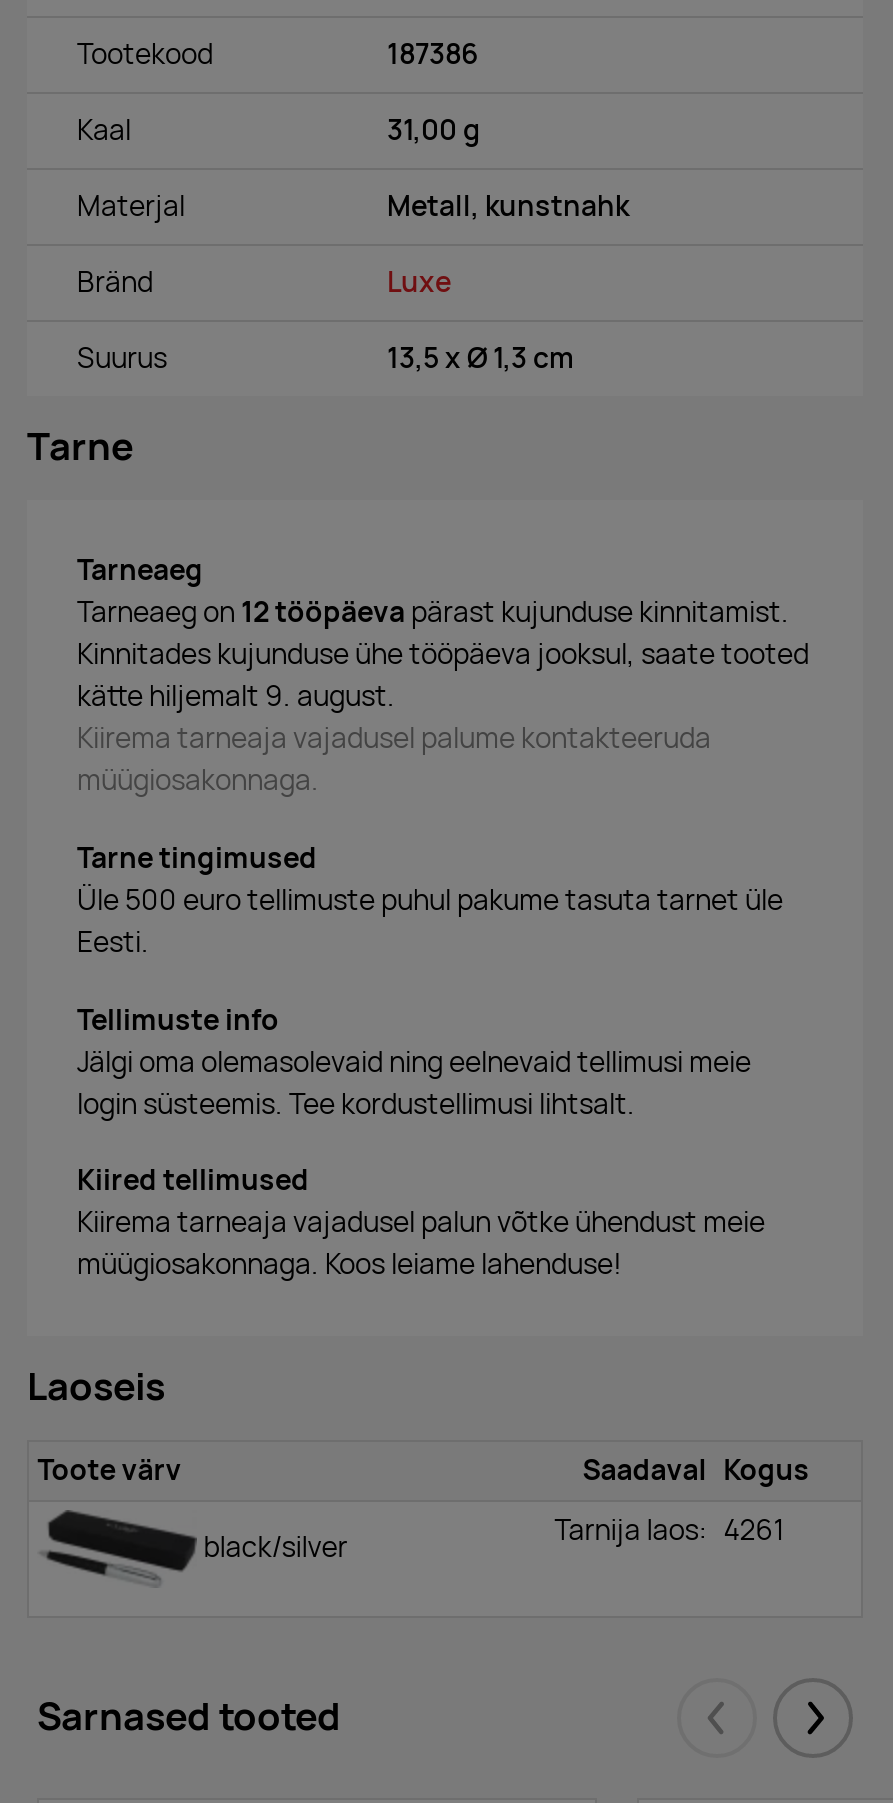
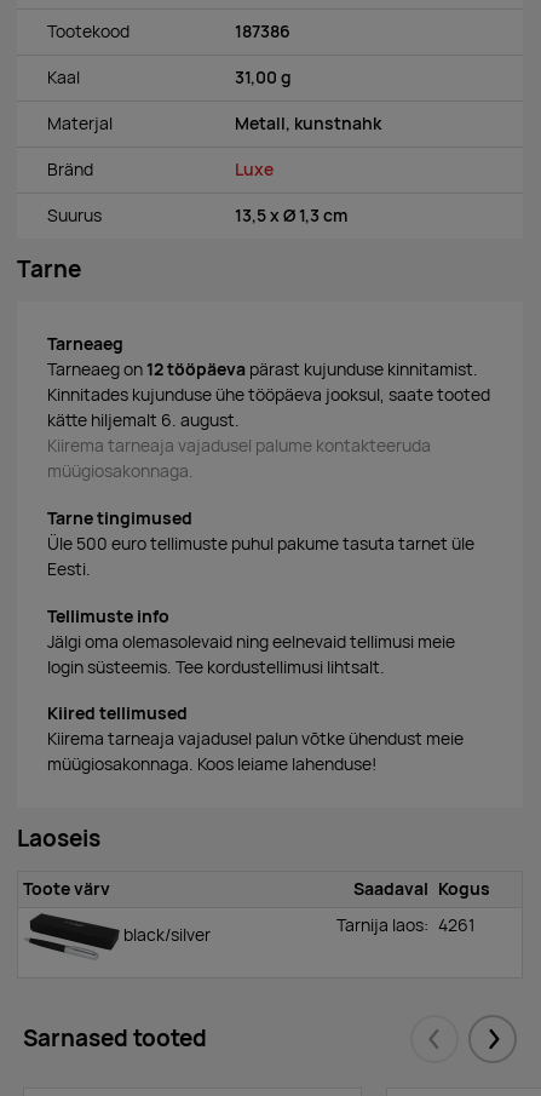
[77,678,395,714] kätte hiljemalt 9. august. -> [47,409,240,431] kätte hiljemalt 6. august.

